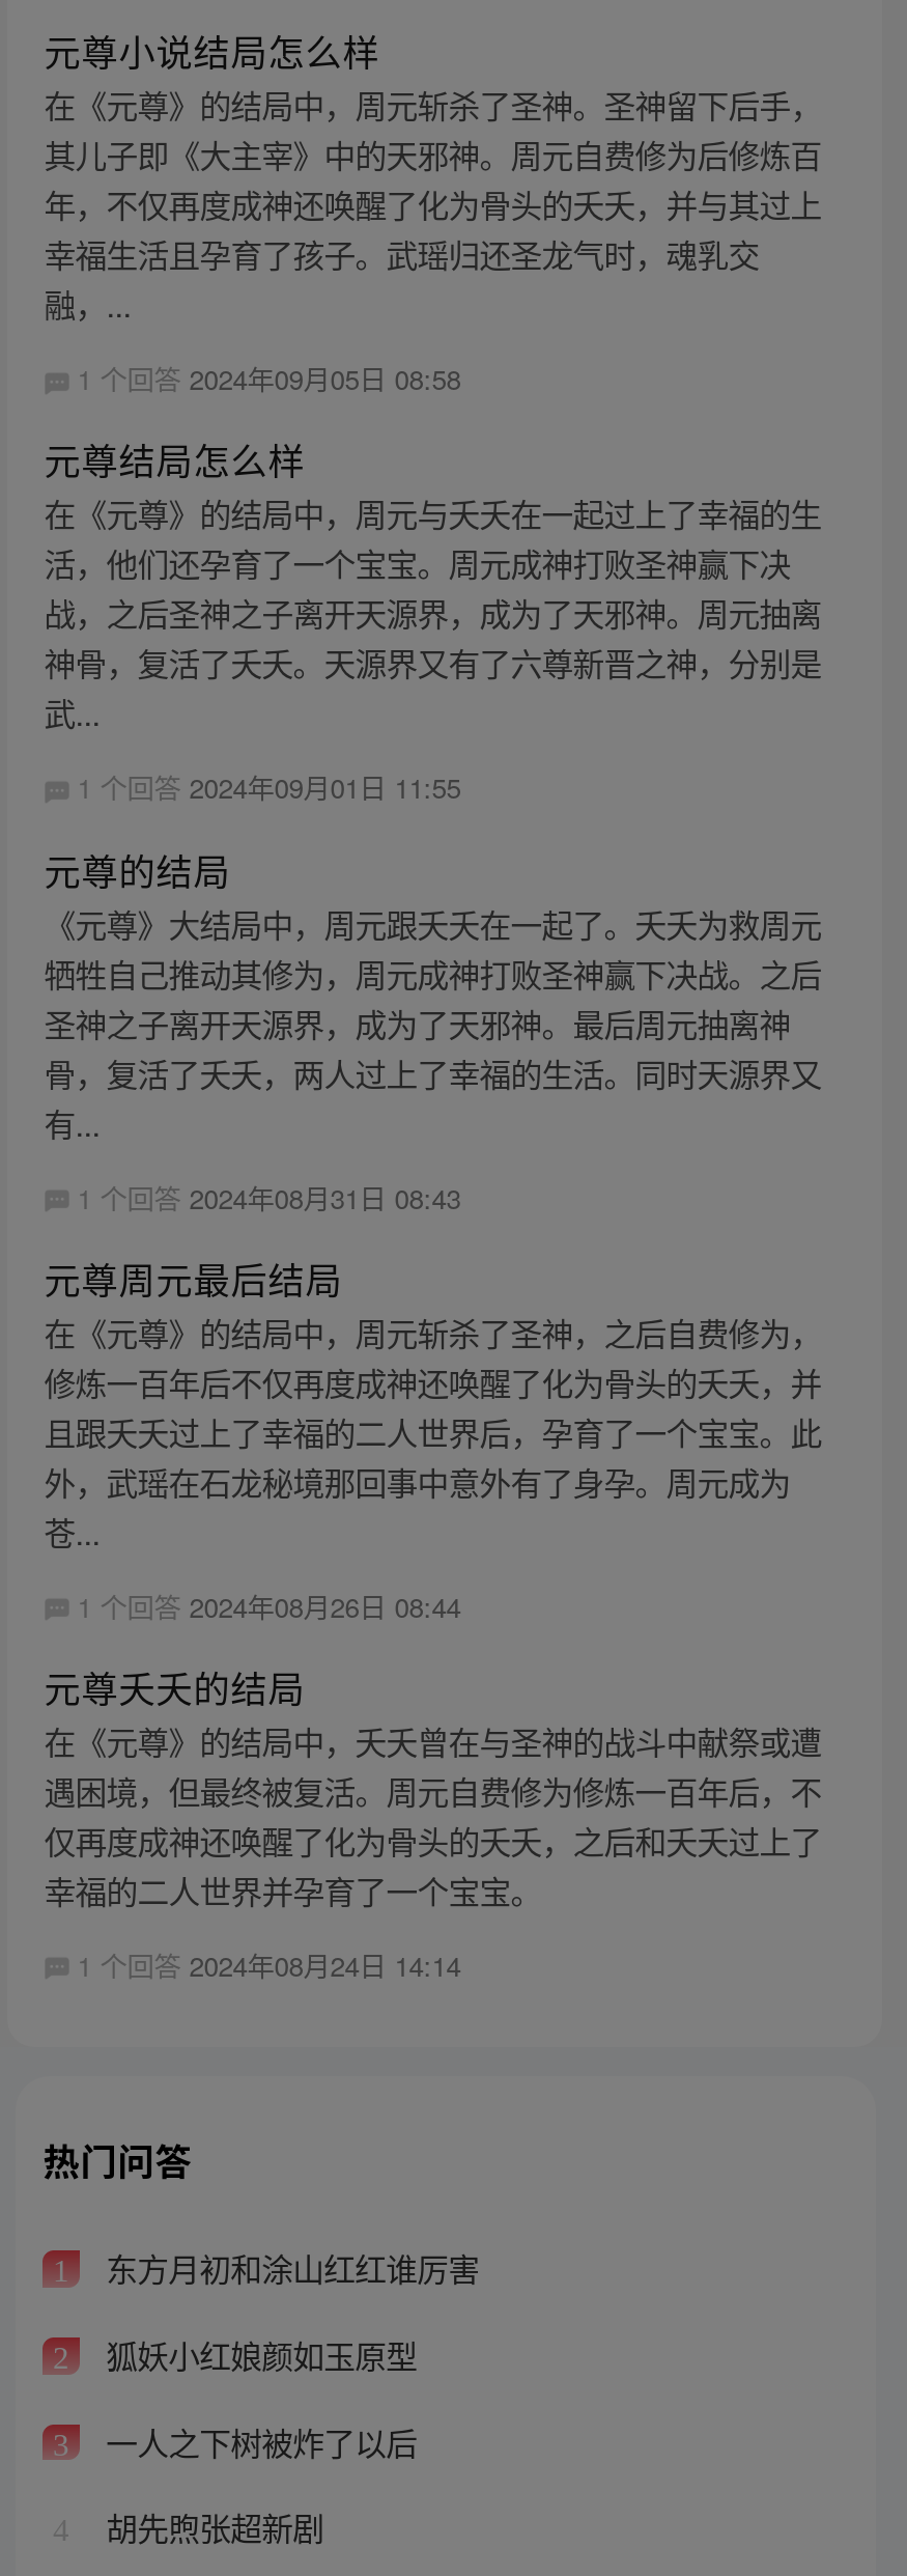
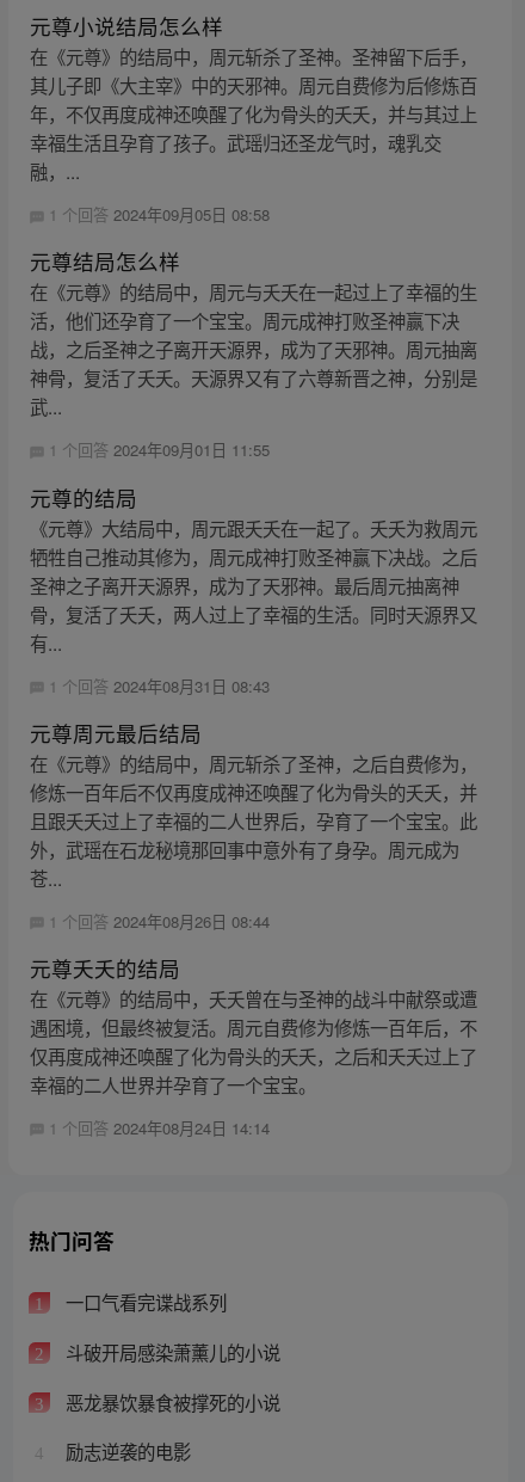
[98,2245,479,2291] 东方月初和涂山红红谁厉害 -> [60,1289,226,1315] 一口气看完谍战系列
[98,2331,417,2377] 狐妖小红娘颜如玉原型 -> [60,1339,280,1365] 斗破开局感染萧薰儿的小说
[98,2418,417,2463] 一人之下树被炸了以后 -> [60,1388,280,1415] 恶龙暴饮暴食被撑死的小说
[98,2504,324,2550] 胡先煦张超新剧 -> [60,1438,190,1464] 励志逆袭的电影

